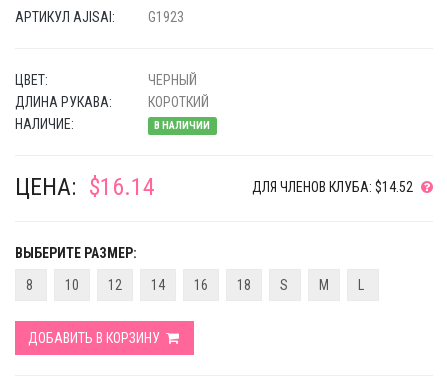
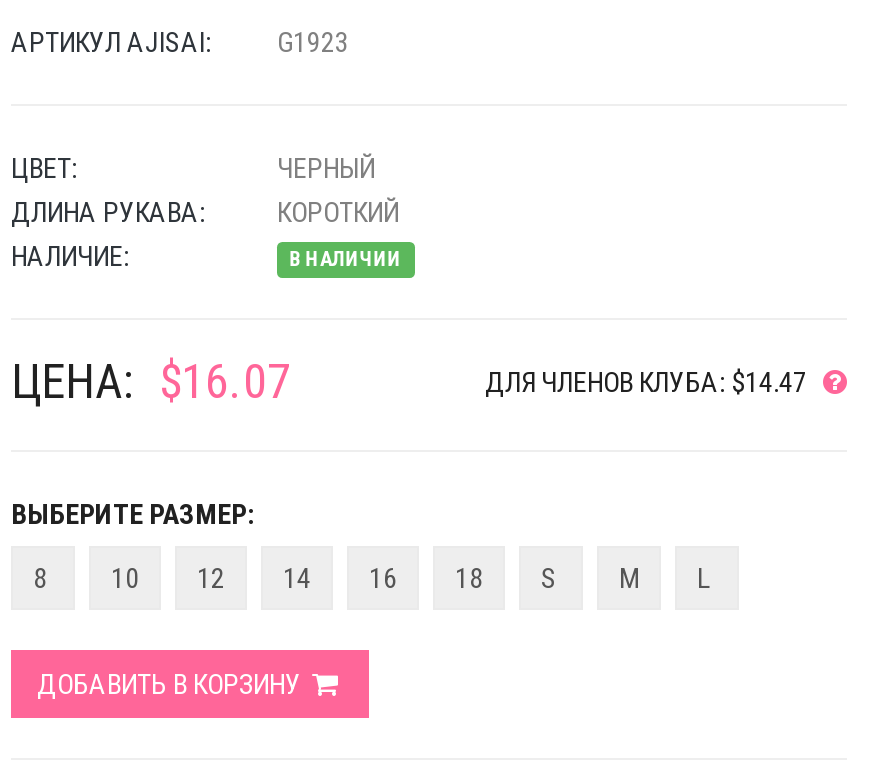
[15,173,155,201] ЦЕНА: $16.14 -> [11,354,291,410] ЦЕНА: $16.07
[252,179,413,195] ДЛЯ ЧЛЕНОВ КЛУБА: $14.52 -> [485,366,807,398] ДЛЯ ЧЛЕНОВ КЛУБА: $14.47

